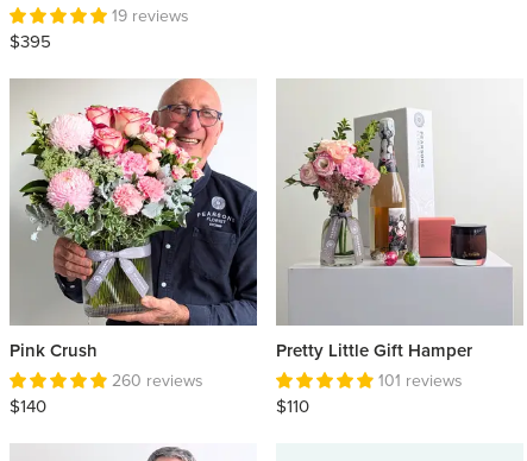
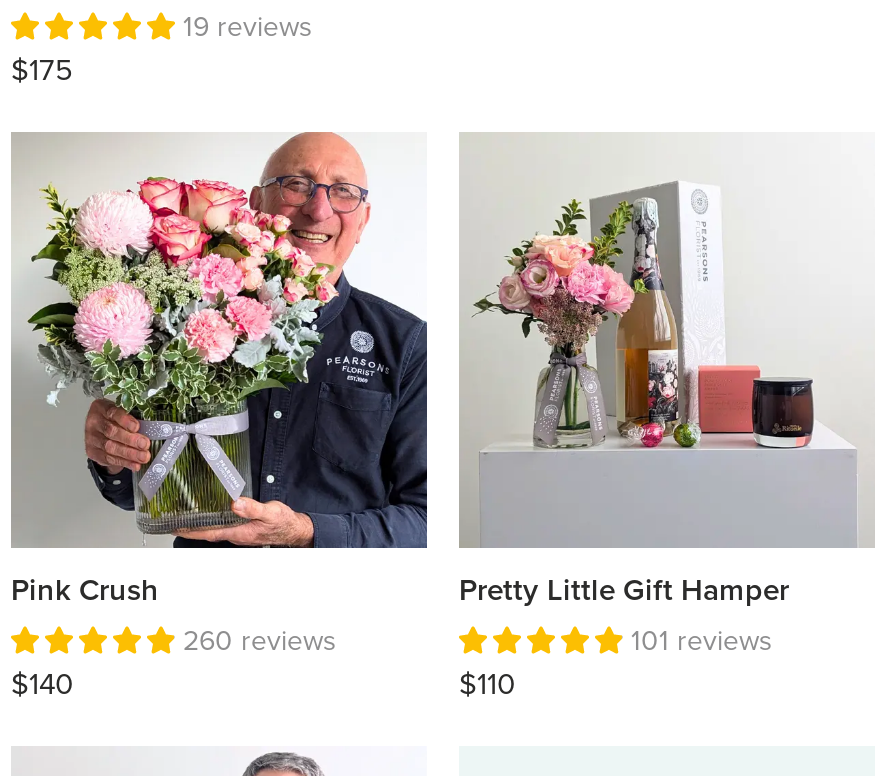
[10,31,51,52] $395 -> [11,52,73,88] $175

